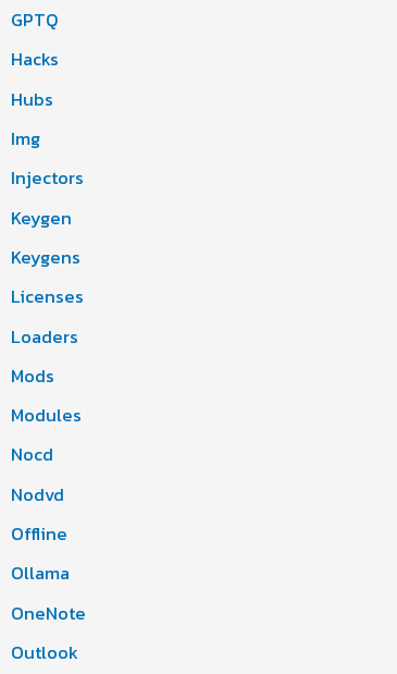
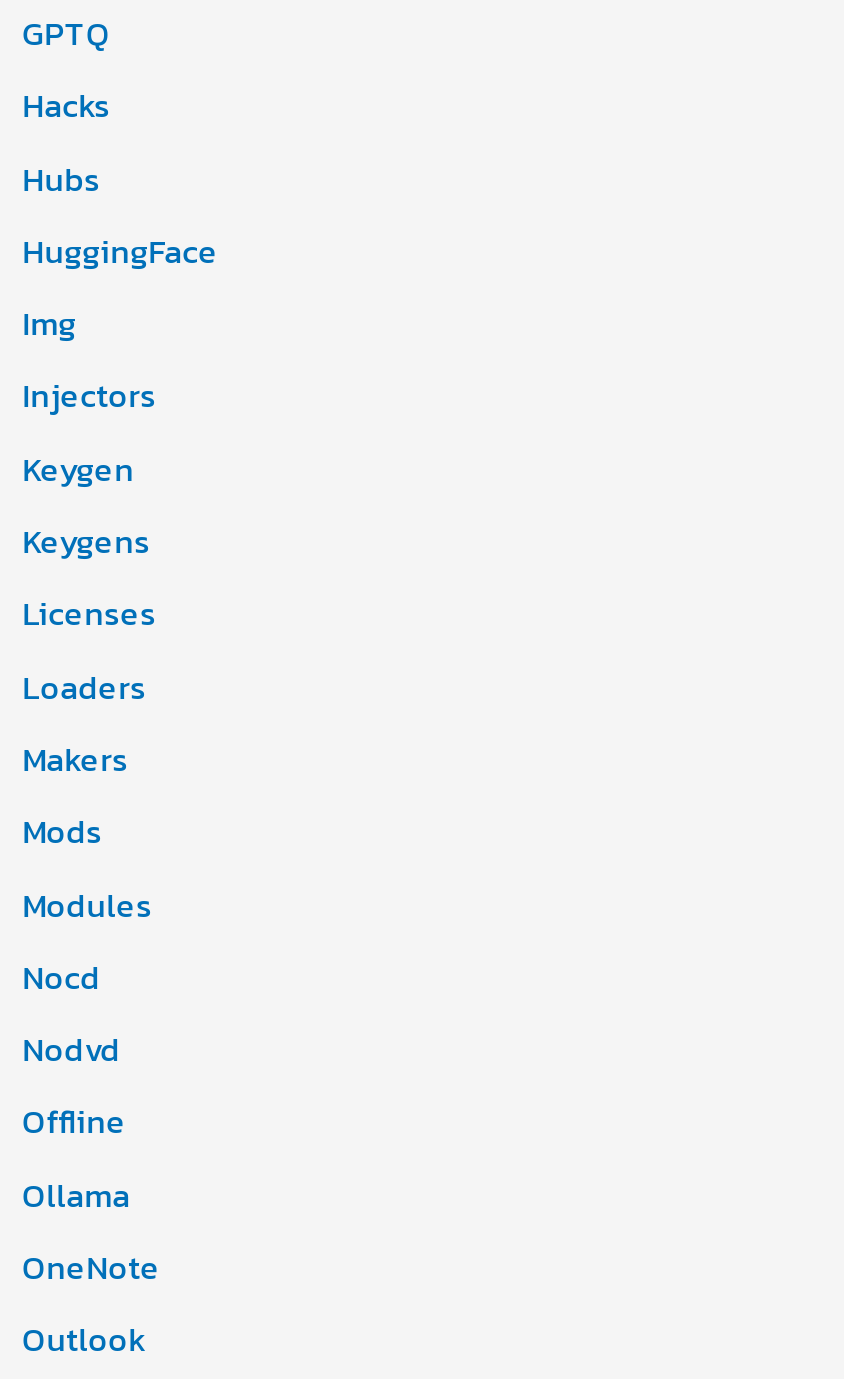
none -> [23,227,219,275] HuggingFace
none -> [23,735,129,783] Makers

